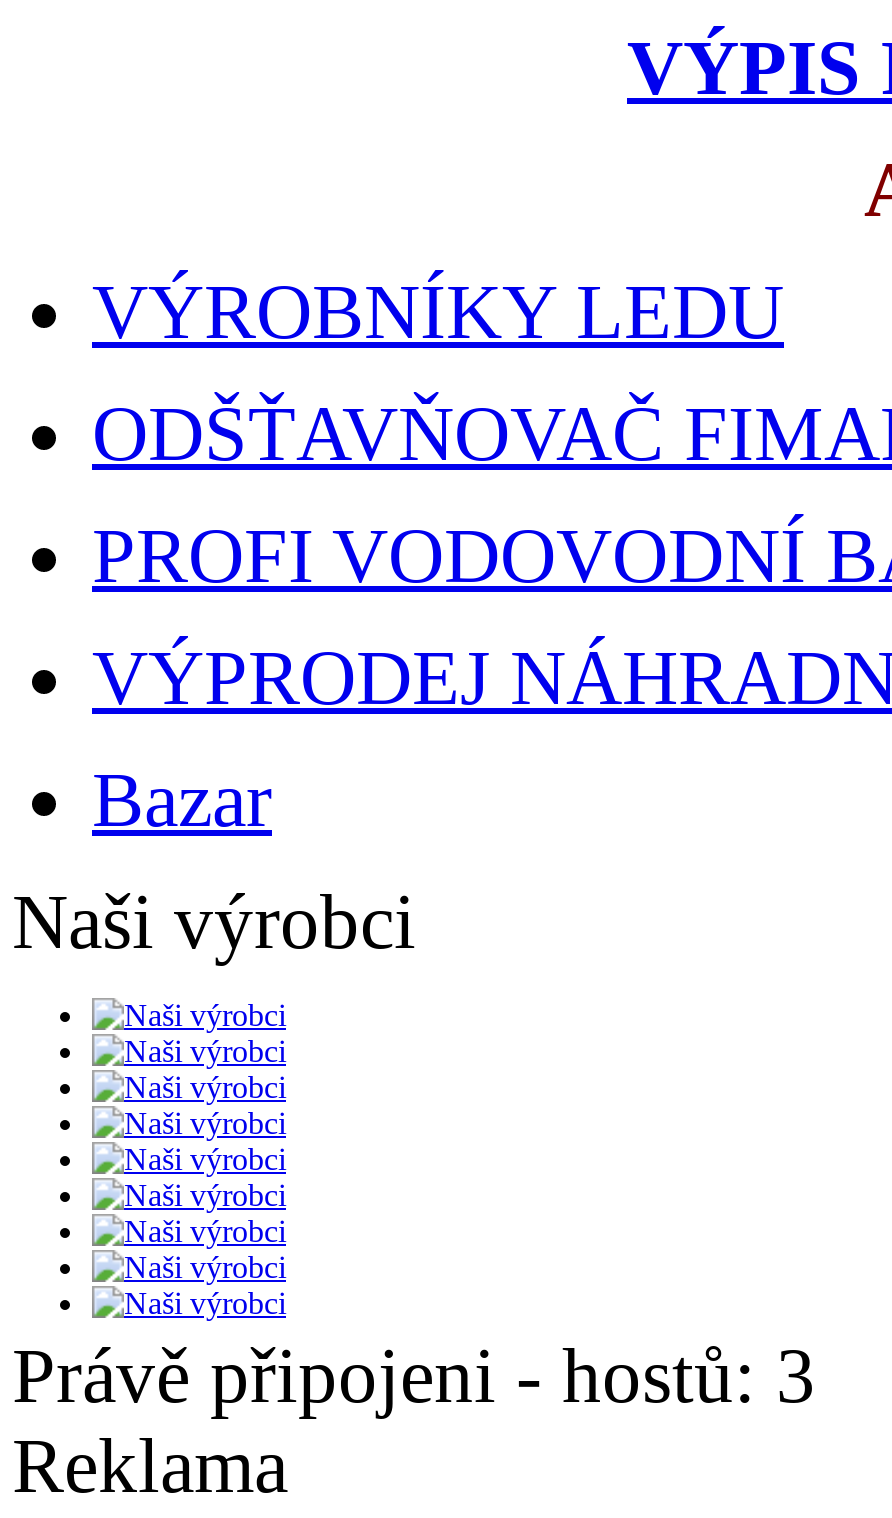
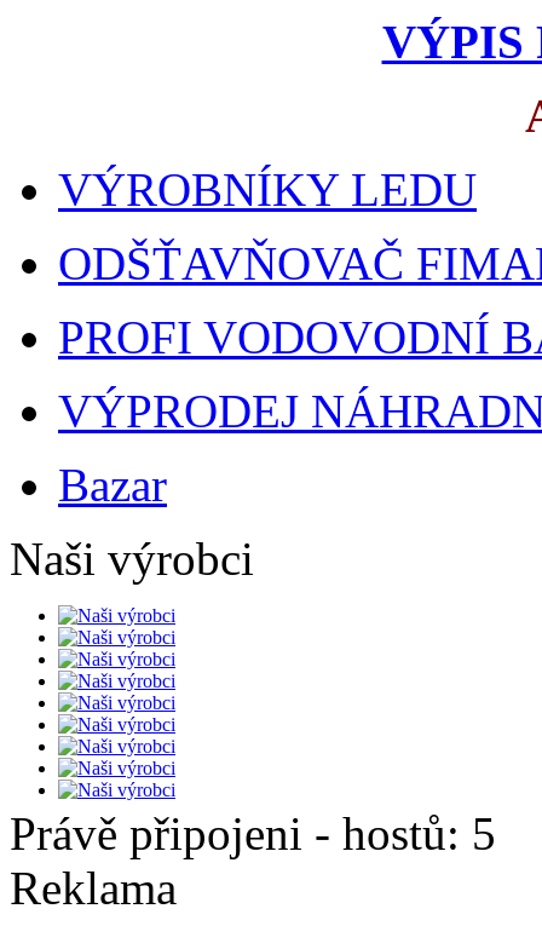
[12,1332,836,1418] Právě připojeni - hostů: 3 -> [10,807,508,859] Právě připojeni - hostů: 5

